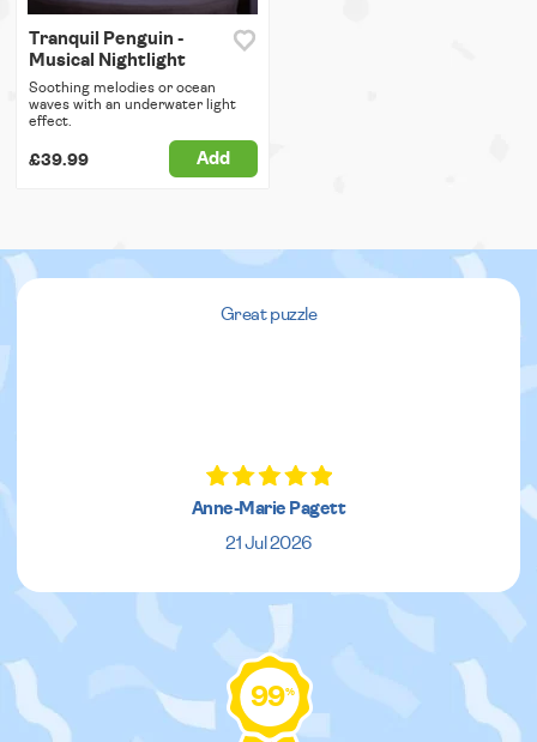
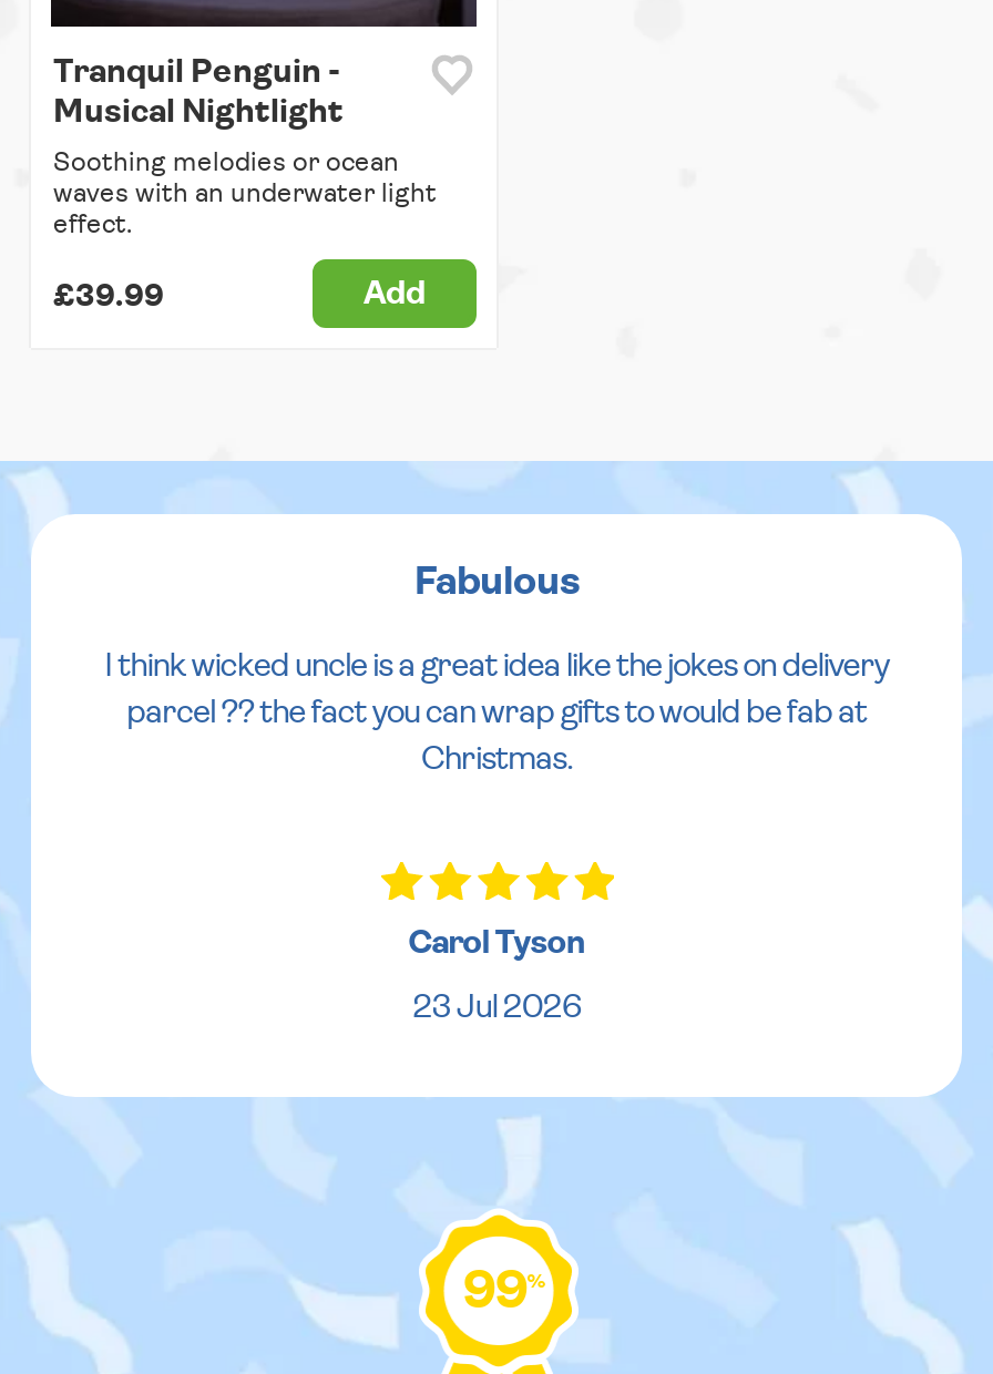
[220,306,317,324] Great puzzle -> [104,563,889,775] Fabulous | I think wicked uncle is a great idea like the jokes on delivery | parcel ?? the fact you can wrap gifts to would be fab at | Christmas.
[191,500,346,552] Anne-Marie Pagett | 21 Jul 2026 -> [408,926,585,1024] Carol Tyson | 23 Jul 2026

